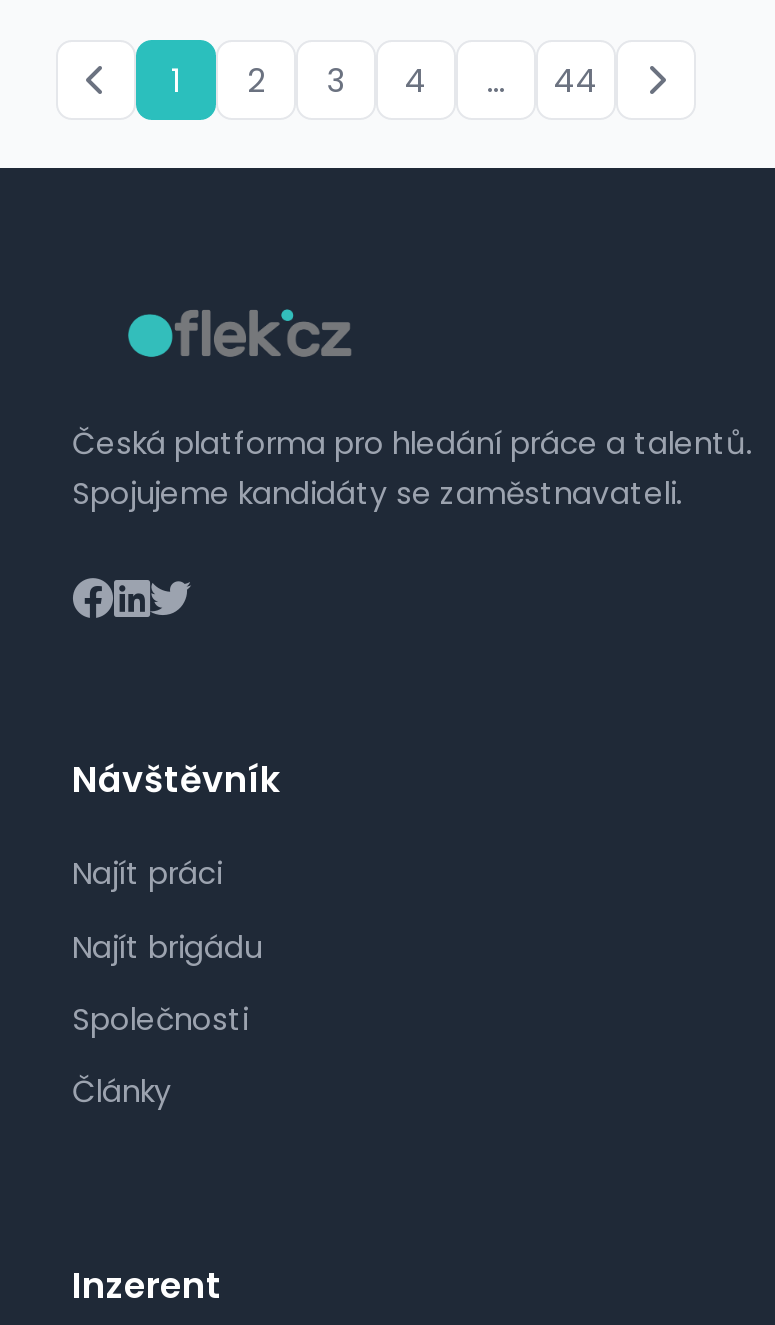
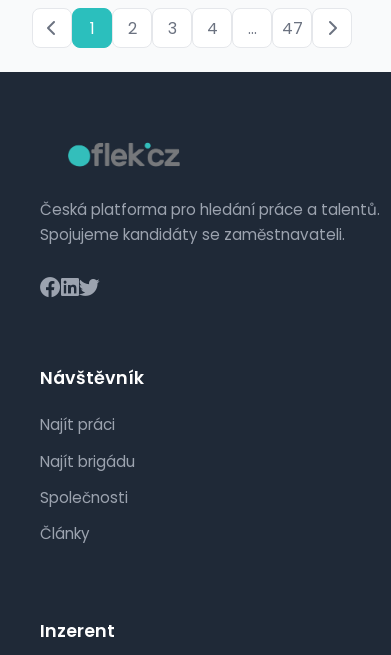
[554,57,598,103] 44 -> [281,16,302,39] 47

